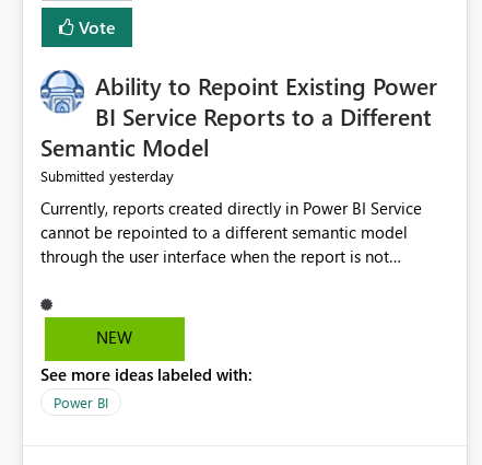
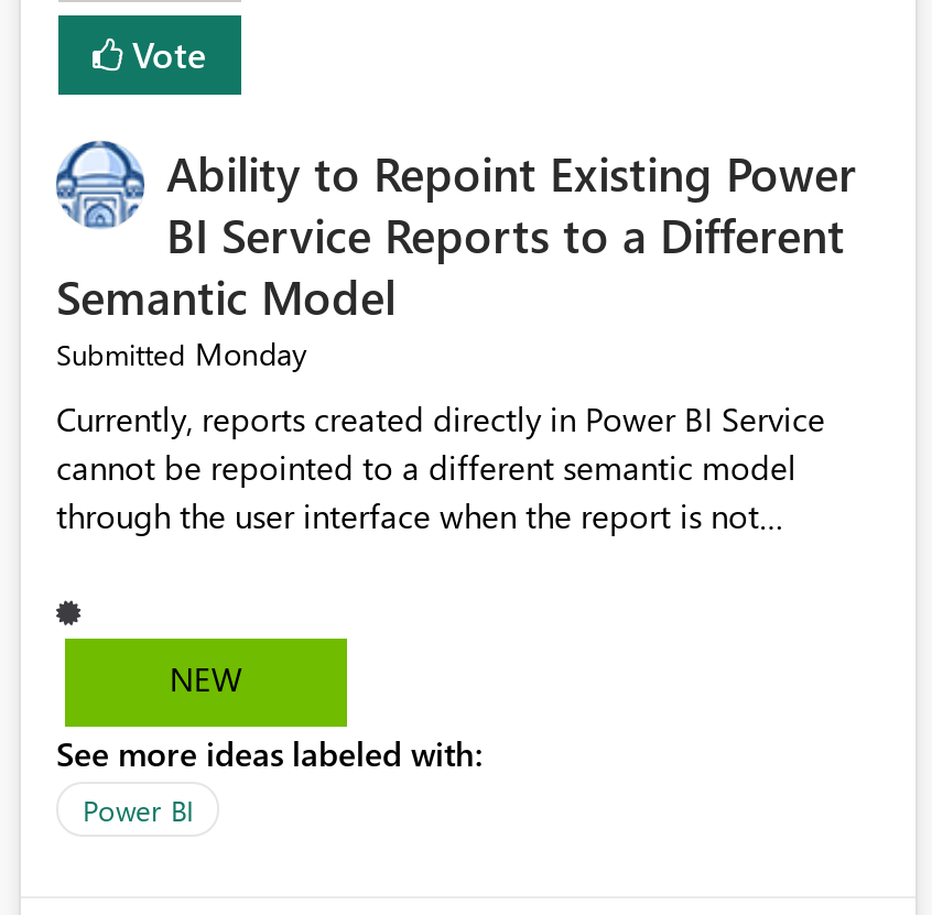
[40,166,174,186] Submitted yesterday -> [56,333,307,375] Submitted Monday

